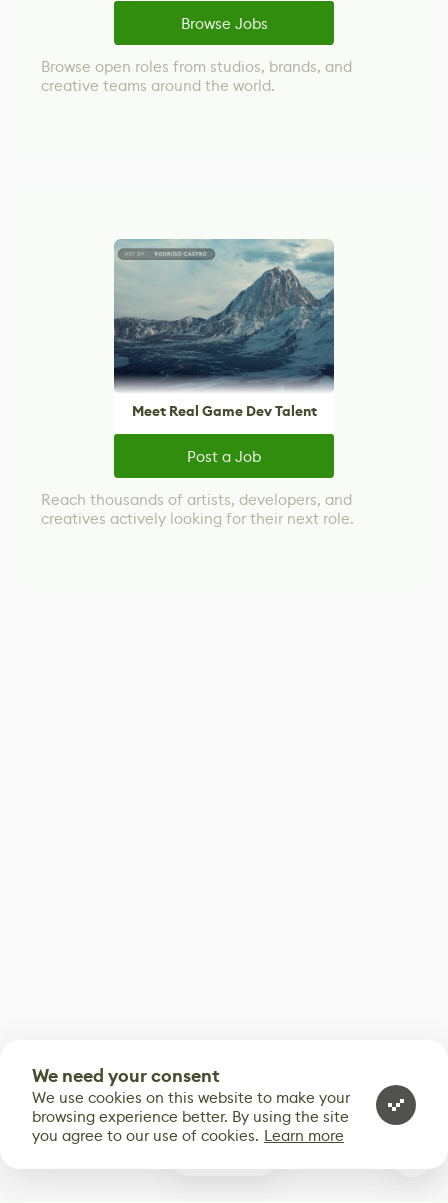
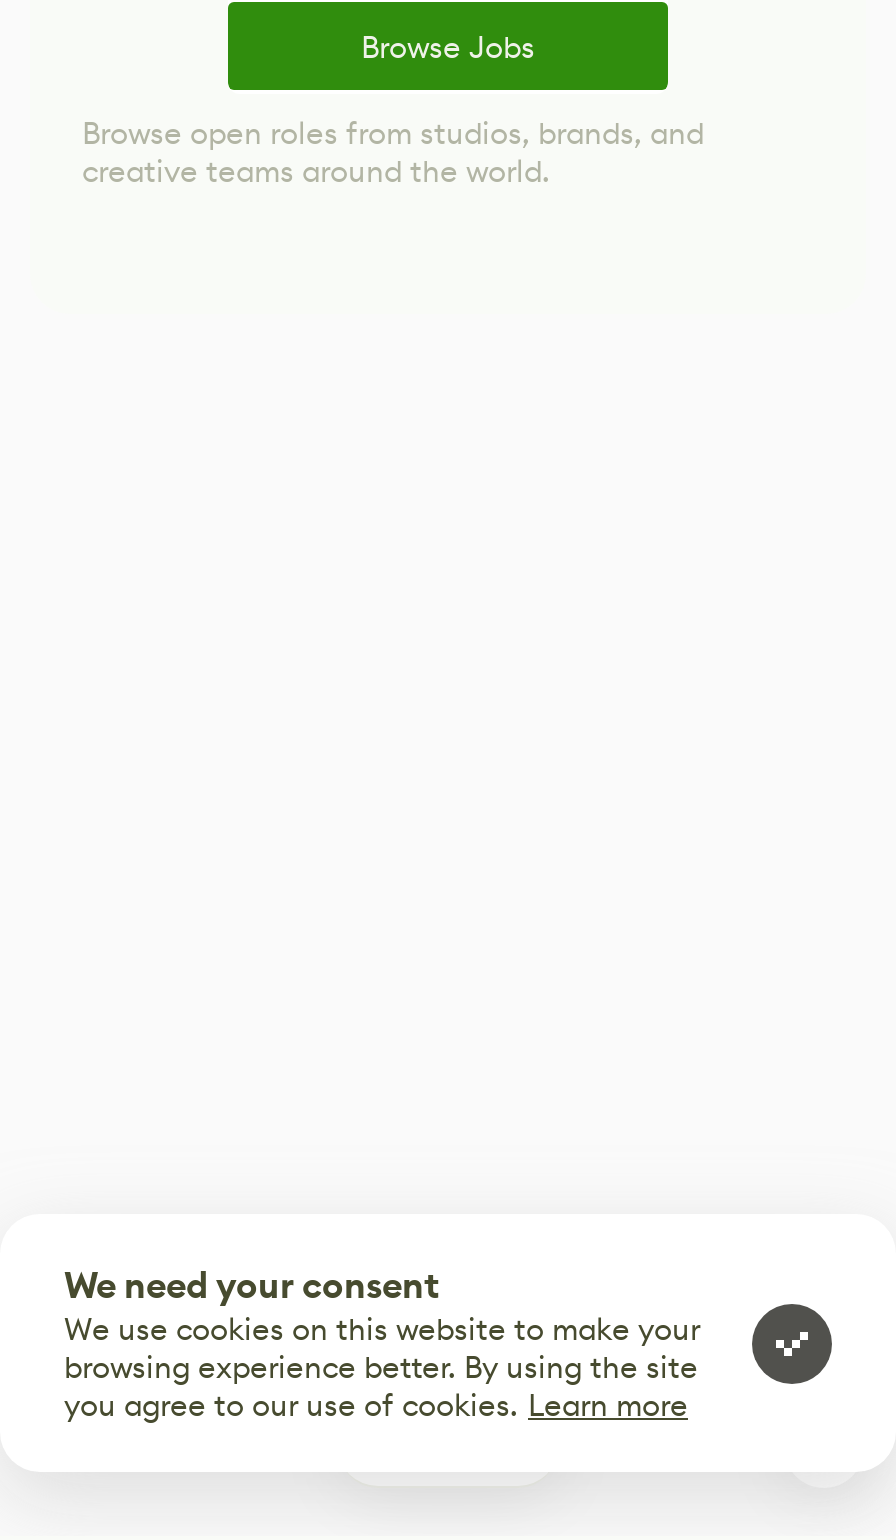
[41,238,354,528] [image] | Meet Real Game Dev Talent | Post a Job | Reach thousands of artists, developers, and | creatives actively looking for their next role. -> none

